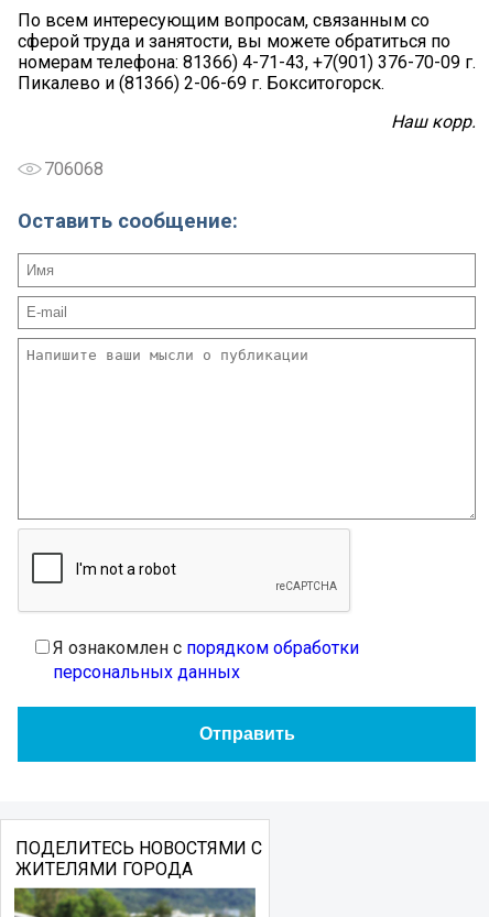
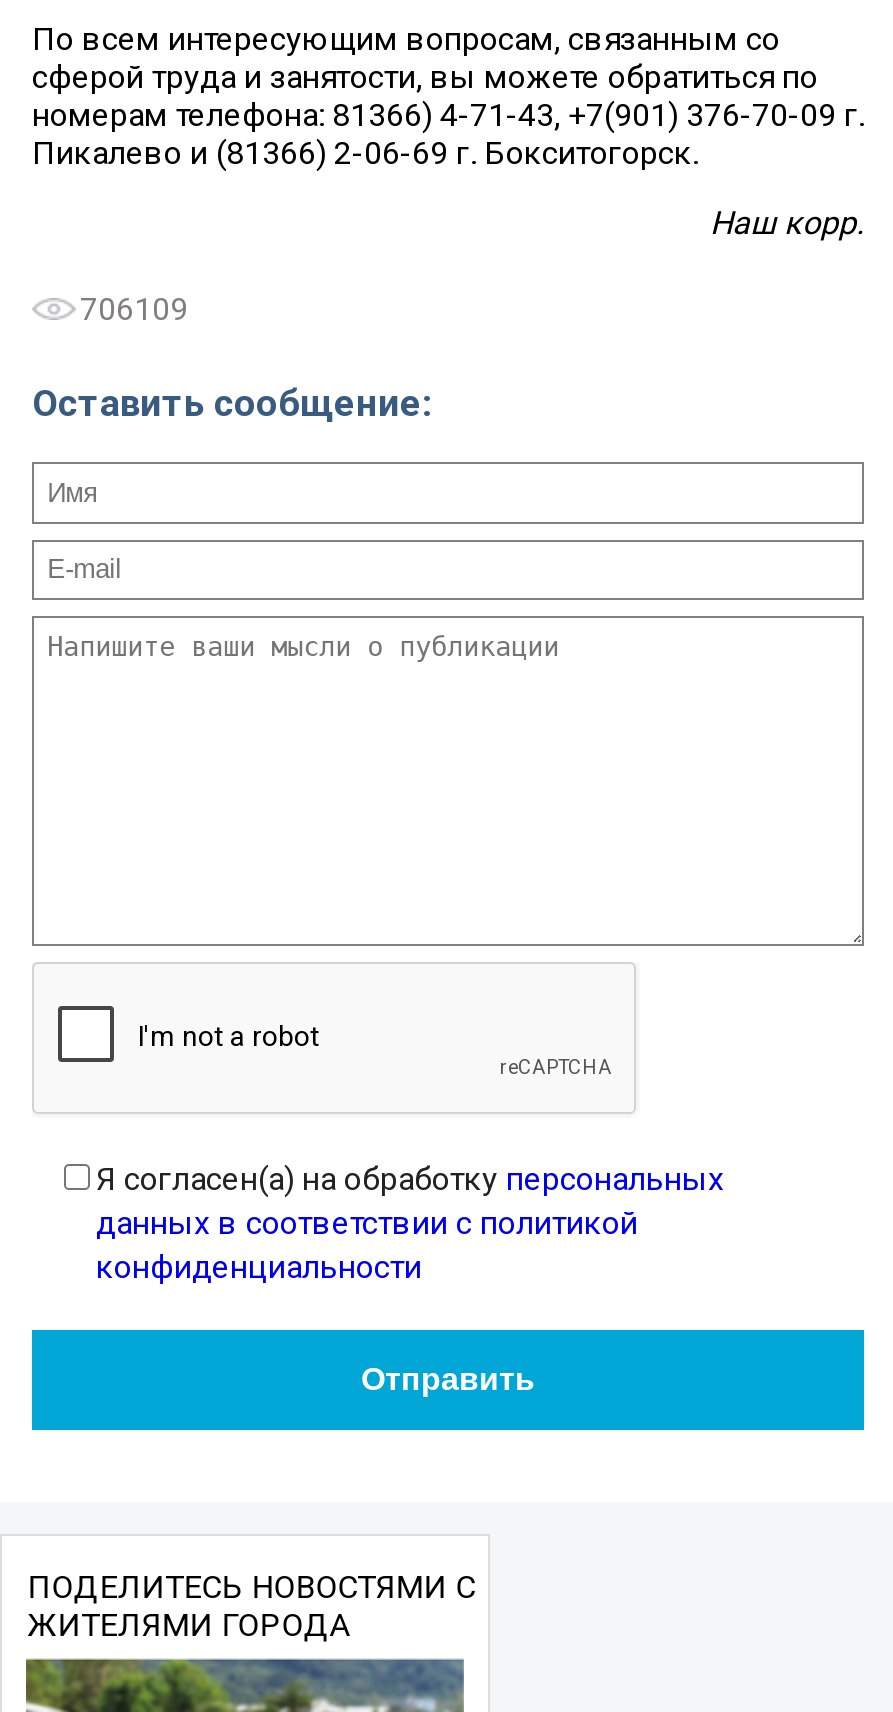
[44,158,104,179] 706068 -> [80,290,188,328] 706109
[53,638,359,683] Я ознакомлен с порядком обработки | персональных данных -> [96,1160,724,1286] Я согласен(а) на обработку персональных | данных в соответствии с политикой | конфиденциальности

